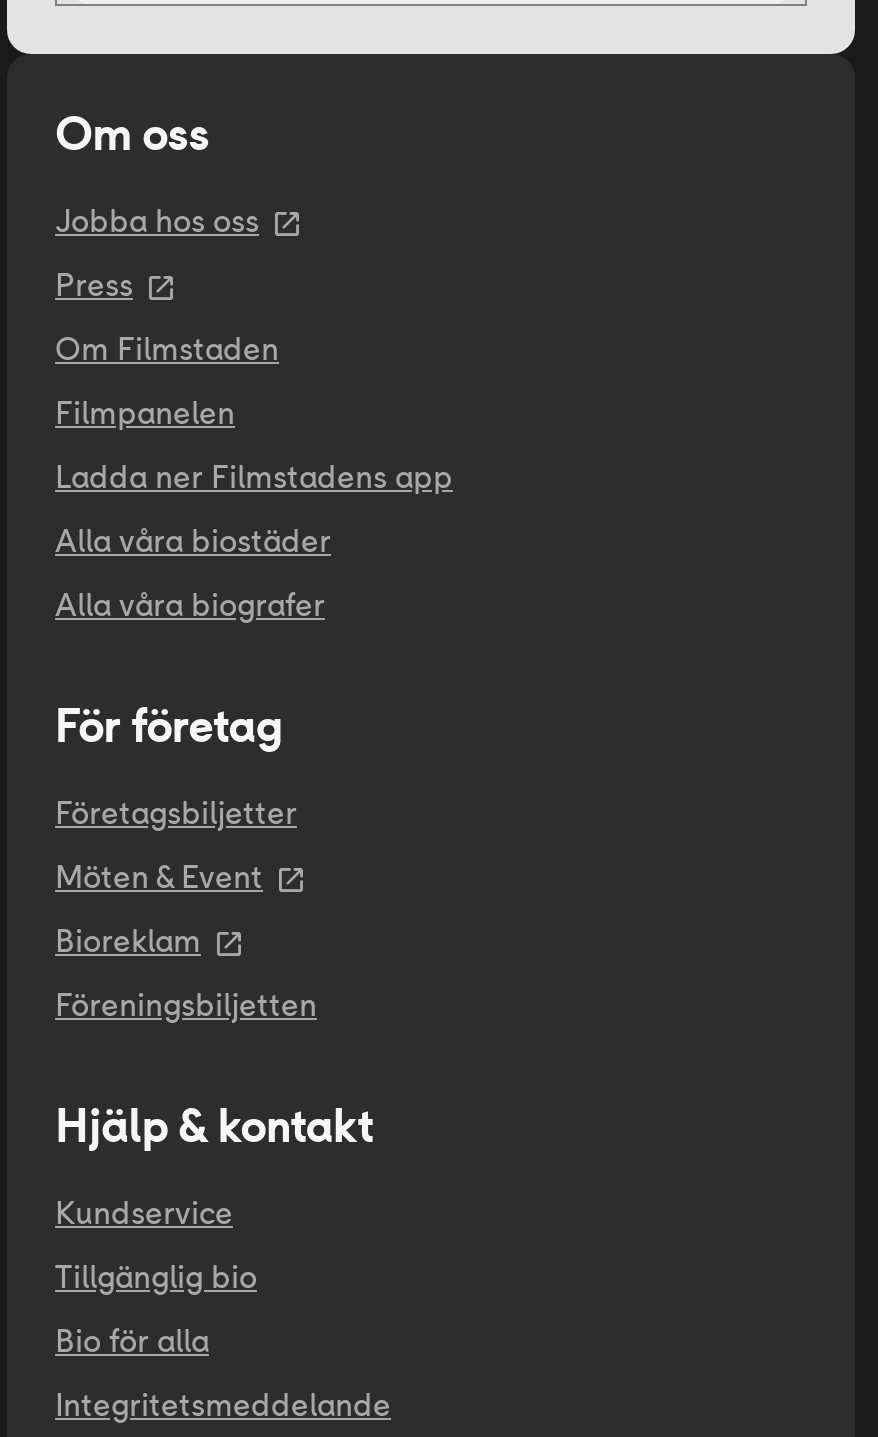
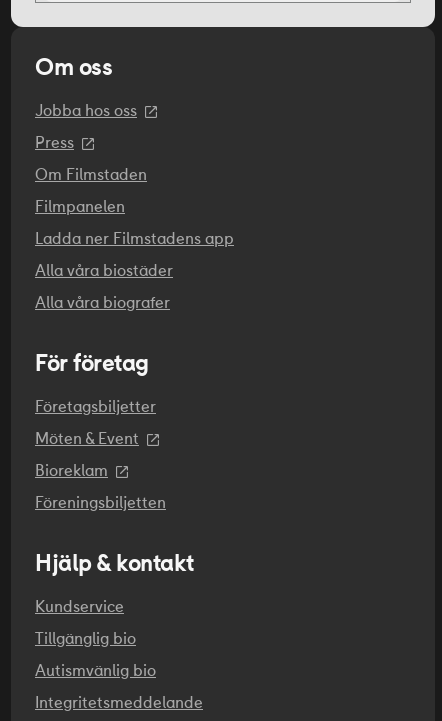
[55,1322,209,1360] Bio för alla -> [35,661,156,680] Autismvänlig bio

